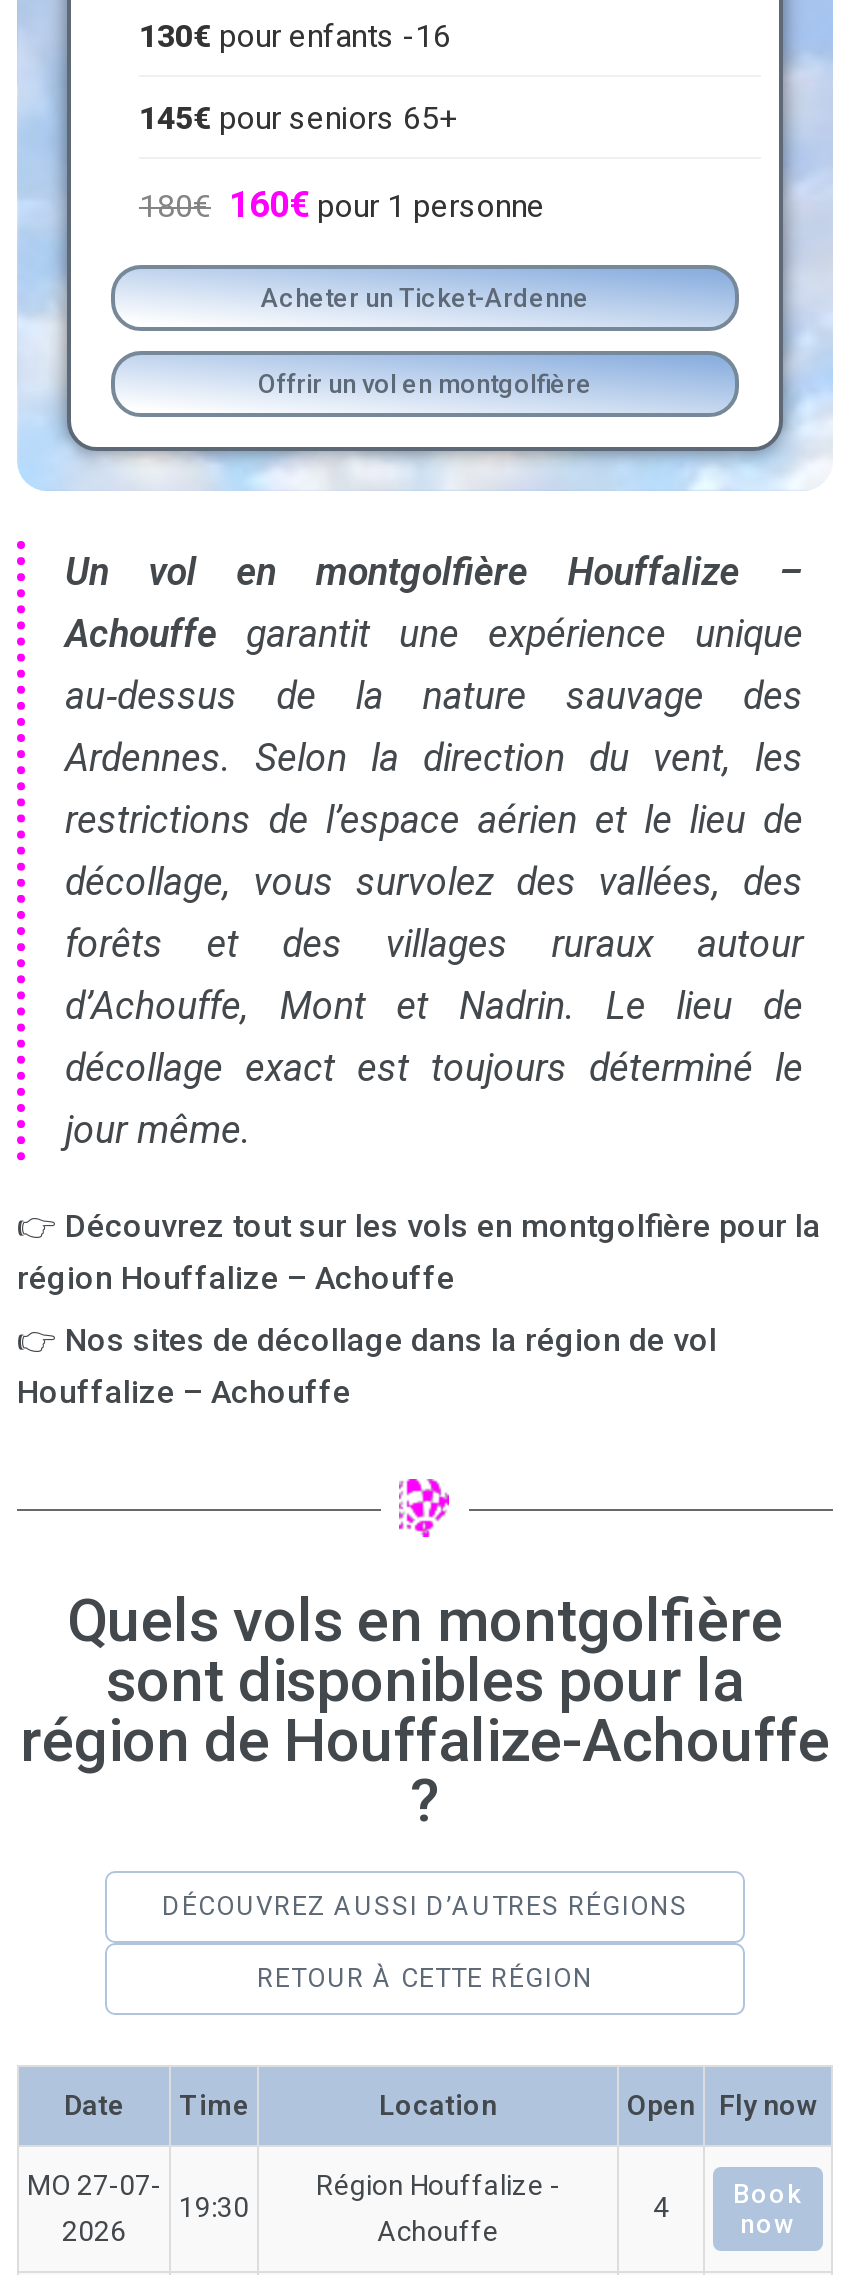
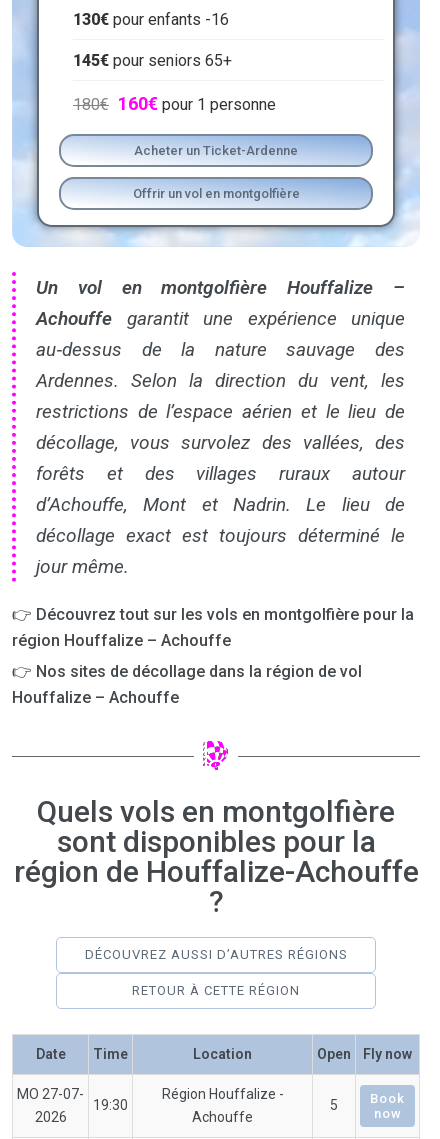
[653,2191,669,2223] 4 -> [330,1097,338,1113] 5

